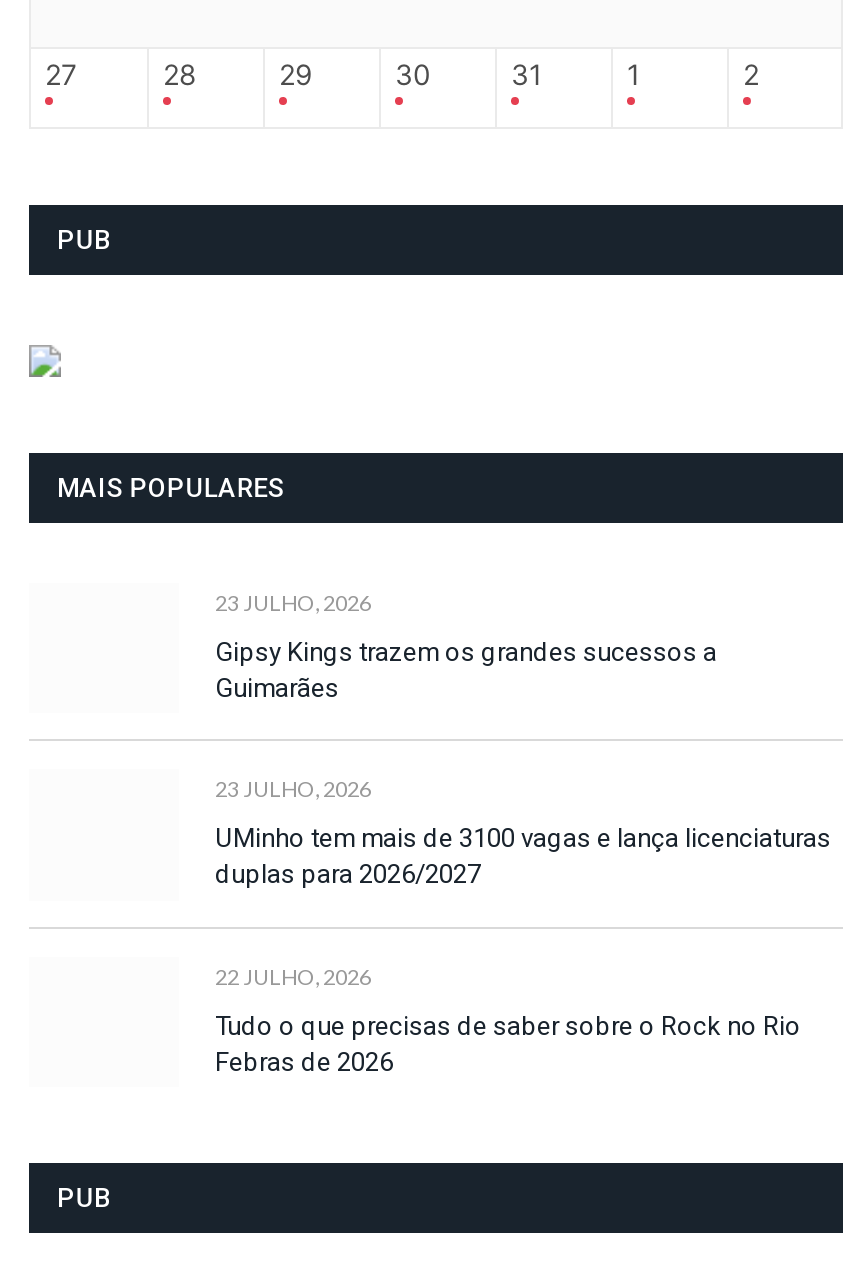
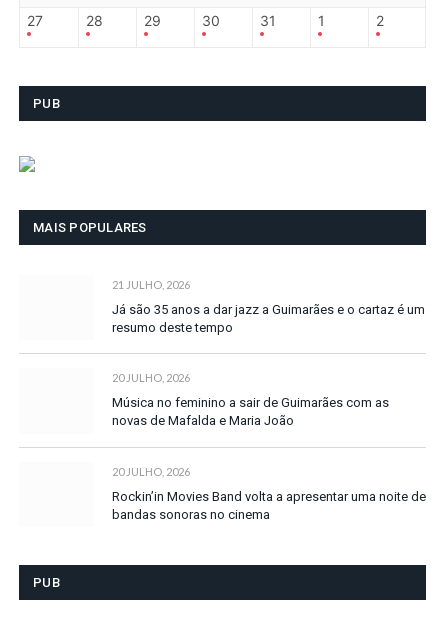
[215,589,371,615] 23 JULHO, 2026 -> [112,278,190,291] 21 JULHO, 2026
[215,637,717,703] Gipsy Kings trazem os grandes sucessos a | Guimarães -> [112,302,425,335] Já são 35 anos a dar jazz a Guimarães e o cartaz é um | resumo deste tempo
[215,776,371,802] 23 JULHO, 2026 -> [112,371,190,384] 20 JULHO, 2026
[215,824,831,890] UMinho tem mais de 3100 vagas e lança licenciaturas | duplas para 2026/2027 -> [112,395,389,428] Música no feminino a sair de Guimarães com as | novas de Mafalda e Maria João
[215,962,371,988] 22 JULHO, 2026 -> [112,465,190,478] 20 JULHO, 2026
[215,1010,801,1076] Tudo o que precisas de saber sobre o Rock no Rio | Febras de 2026 -> [112,489,426,522] Rockin’in Movies Band volta a apresentar uma noite de | bandas sonoras no cinema

